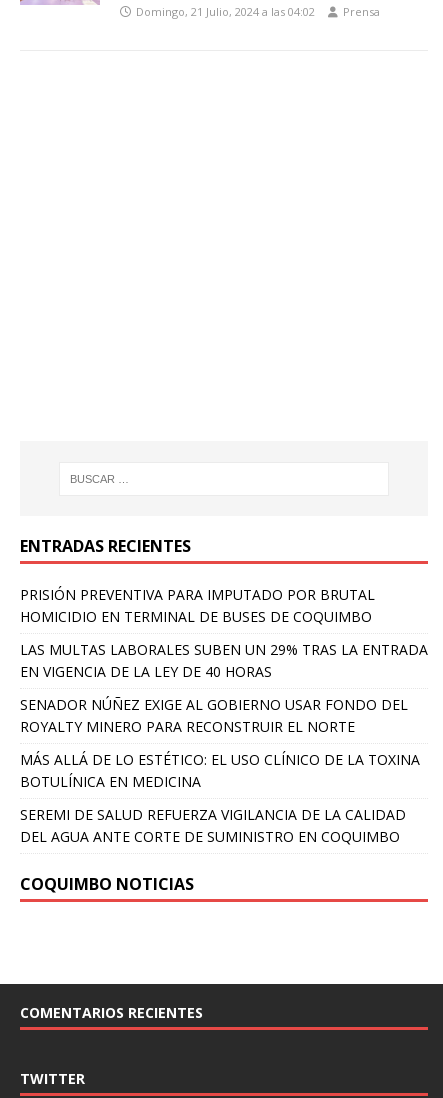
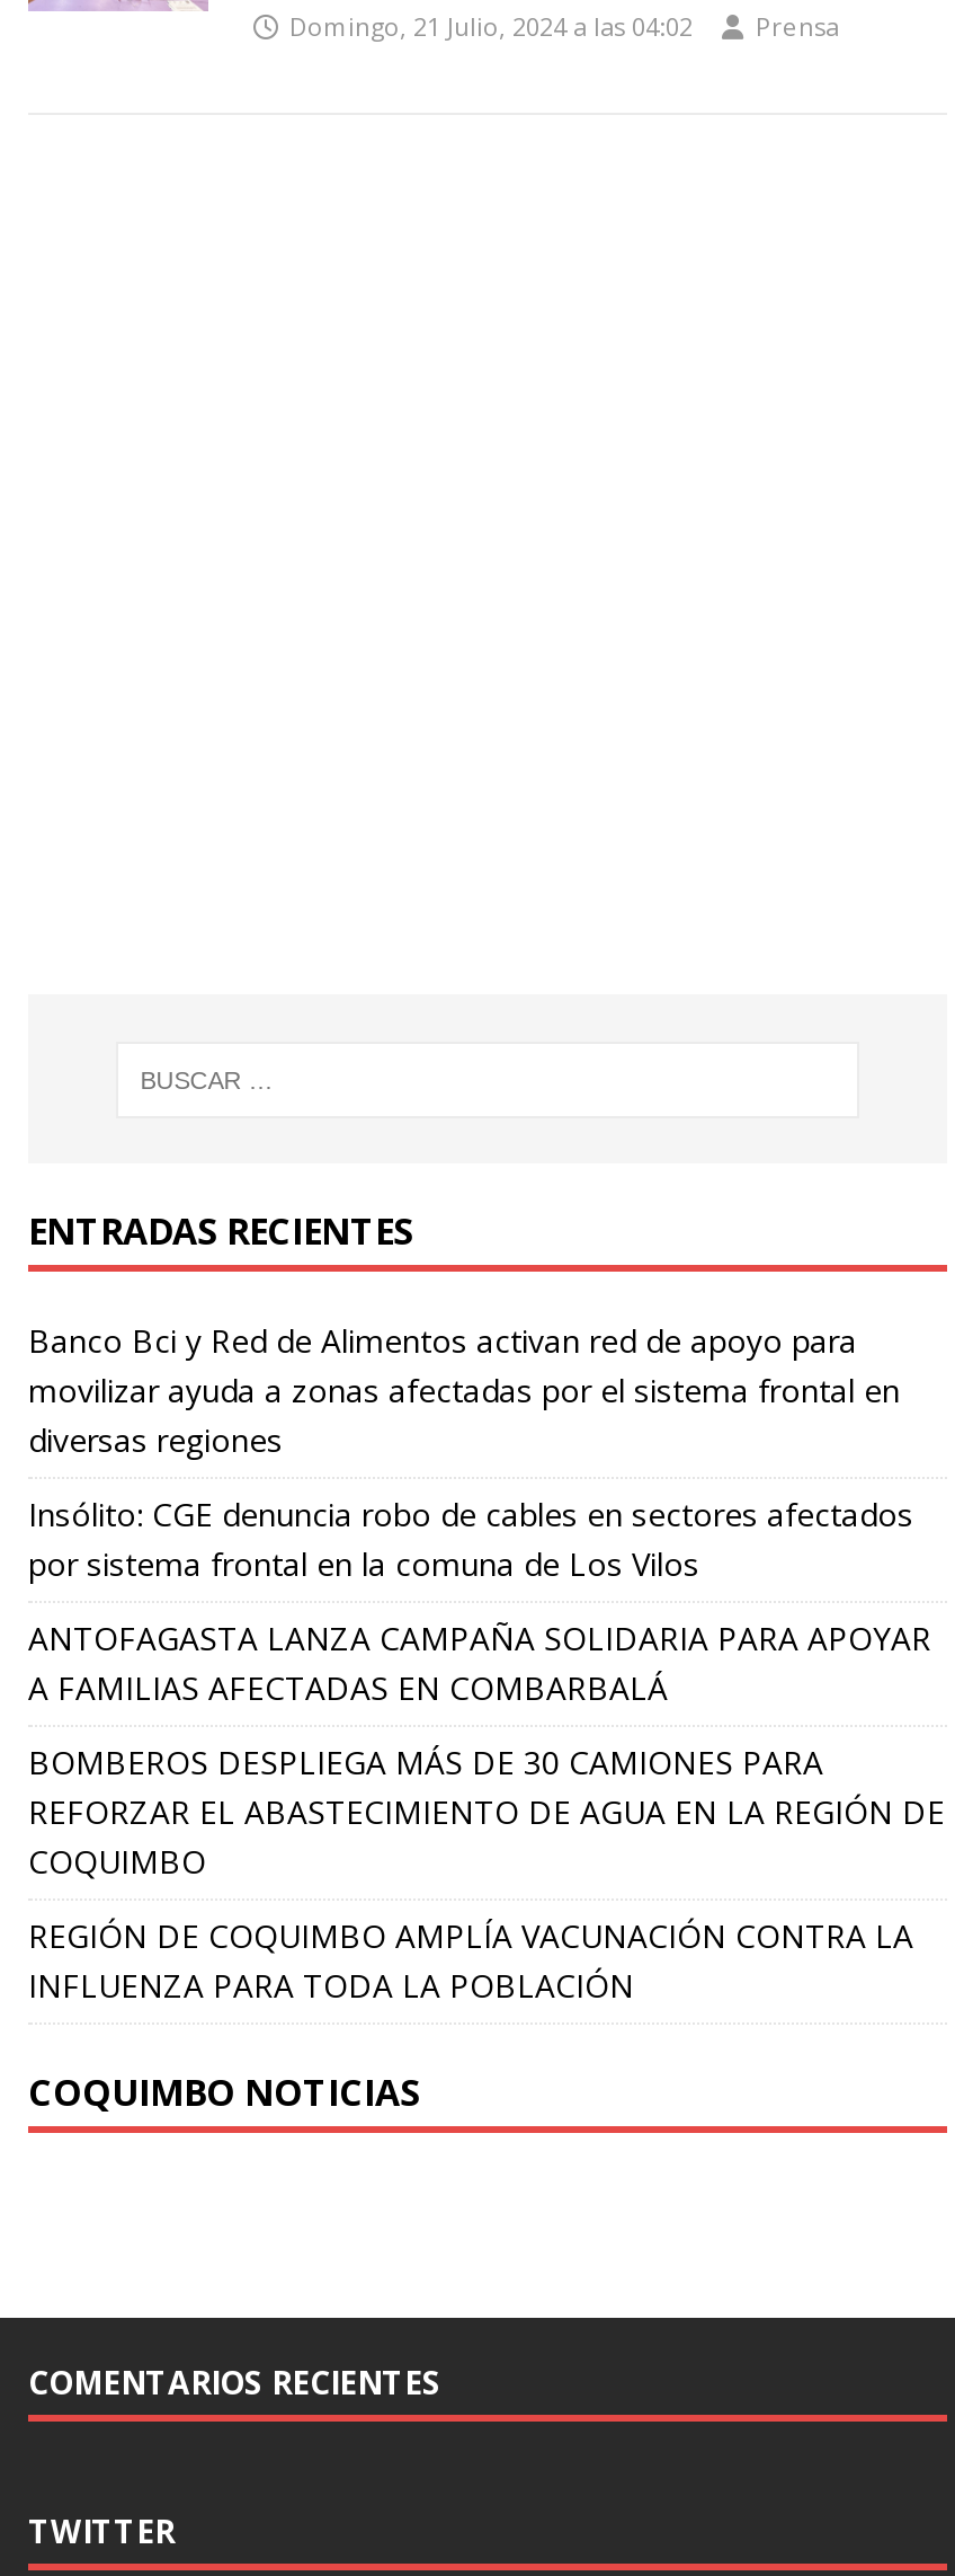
[20,585,375,626] PRISIÓN PREVENTIVA PARA IMPUTADO POR BRUTAL | HOMICIDIO EN TERMINAL DE BUSES DE COQUIMBO -> [28,1320,900,1462] Banco Bci y Red de Alimentos activan red de apoyo para | movilizar ayuda a zonas afectadas por el sistema frontal en | diversas regiones
[20,640,428,681] LAS MULTAS LABORALES SUBEN UN 29% TRAS LA ENTRADA | EN VIGENCIA DE LA LEY DE 40 HORAS -> [28,1493,913,1586] Insólito: CGE denuncia robo de cables en sectores afectados | por sistema frontal en la comuna de Los Vilos
[20,695,408,736] SENADOR NÚÑEZ EXIGE AL GOBIERNO USAR FONDO DEL | ROYALTY MINERO PARA RECONSTRUIR EL NORTE -> [28,1617,931,1710] ANTOFAGASTA LANZA CAMPAÑA SOLIDARIA PARA APOYAR | A FAMILIAS AFECTADAS EN COMBARBALÁ
[20,750,420,791] MÁS ALLÁ DE LO ESTÉTICO: EL USO CLÍNICO DE LA TOXINA | BOTULÍNICA EN MEDICINA -> [28,1741,945,1883] BOMBEROS DESPLIEGA MÁS DE 30 CAMIONES PARA | REFORZAR EL ABASTECIMIENTO DE AGUA EN LA REGIÓN DE | COQUIMBO
[20,805,406,846] SEREMI DE SALUD REFUERZA VIGILANCIA DE LA CALIDAD | DEL AGUA ANTE CORTE DE SUMINISTRO EN COQUIMBO -> [28,1915,913,2007] REGIÓN DE COQUIMBO AMPLÍA VACUNACIÓN CONTRA LA | INFLUENZA PARA TODA LA POBLACIÓN

